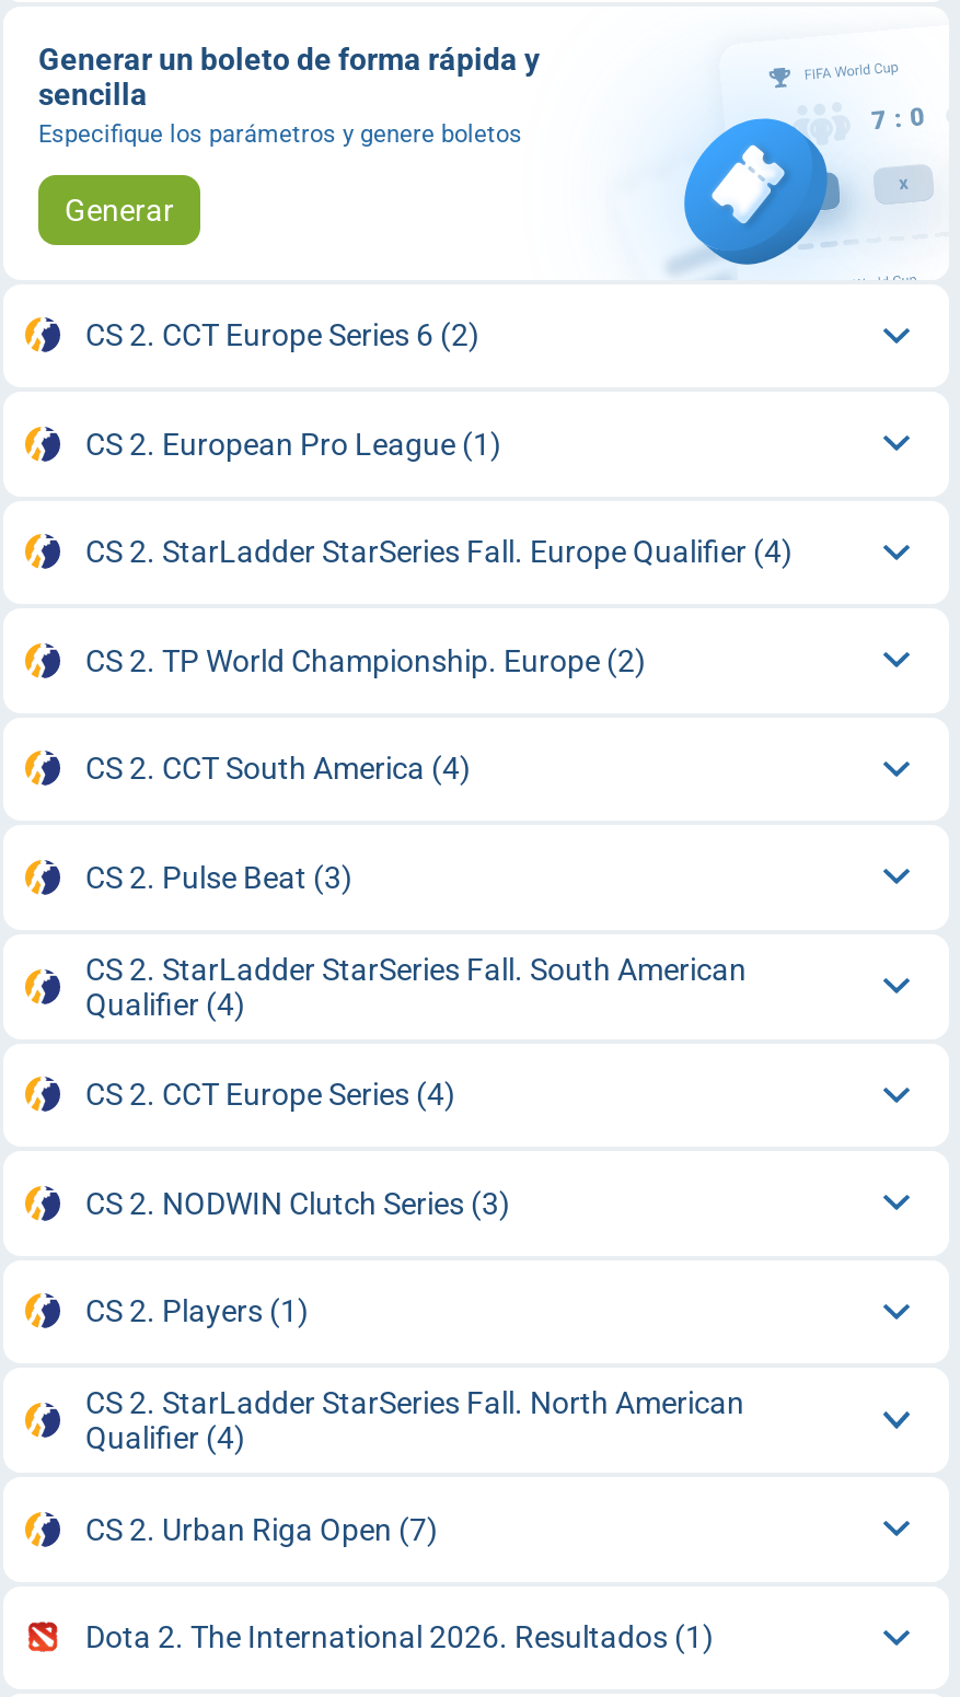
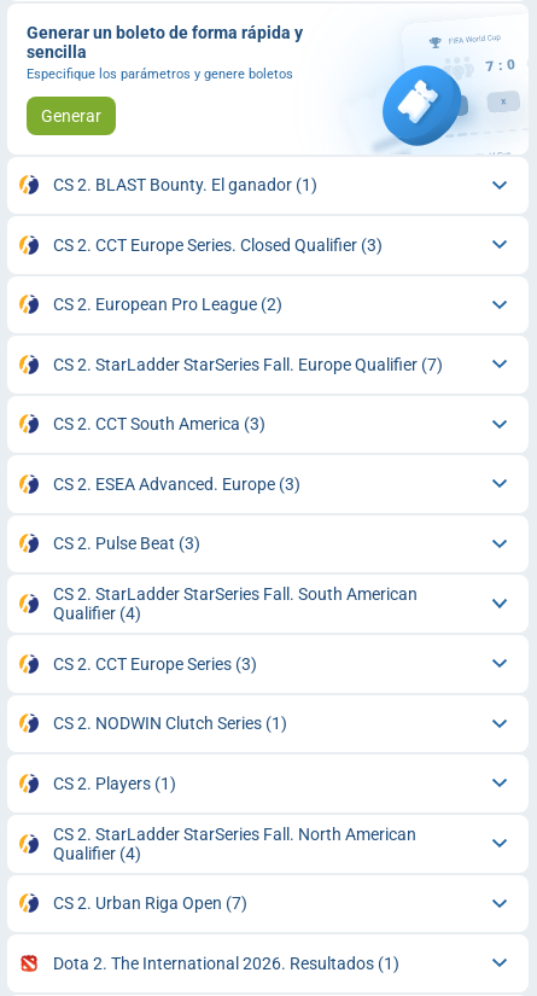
[85,318,793,786] CS 2. CCT Europe Series 6 (2) | CS 2. European Pro League (1) | CS 2. StarLadder StarSeries Fall. Europe Qualifier (4) | CS 2. TP World Championship. Europe (2) | CS 2. CCT South America (4) -> [52,175,442,494] CS 2. BLAST Bounty. El ganador (1) | CS 2. CCT Europe Series. Closed Qualifier (3) | CS 2. European Pro League (2) | CS 2. StarLadder StarSeries Fall. Europe Qualifier (7) | CS 2. CCT South America (3) | CS 2. ESEA Advanced. Europe (3)
[85,1077,455,1112] CS 2. CCT Europe Series (4) -> [52,654,256,673] CS 2. CCT Europe Series (3)
[85,1186,510,1221] CS 2. NODWIN Clutch Series (3) -> [52,714,287,733] CS 2. NODWIN Clutch Series (1)

